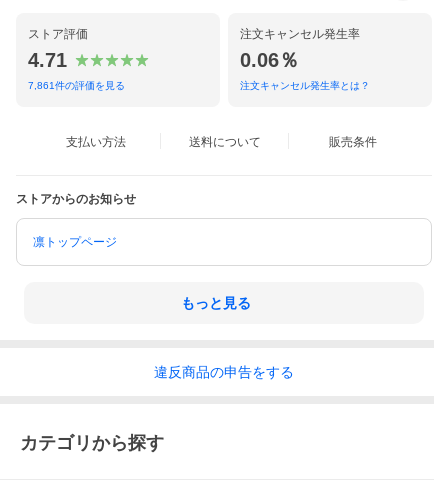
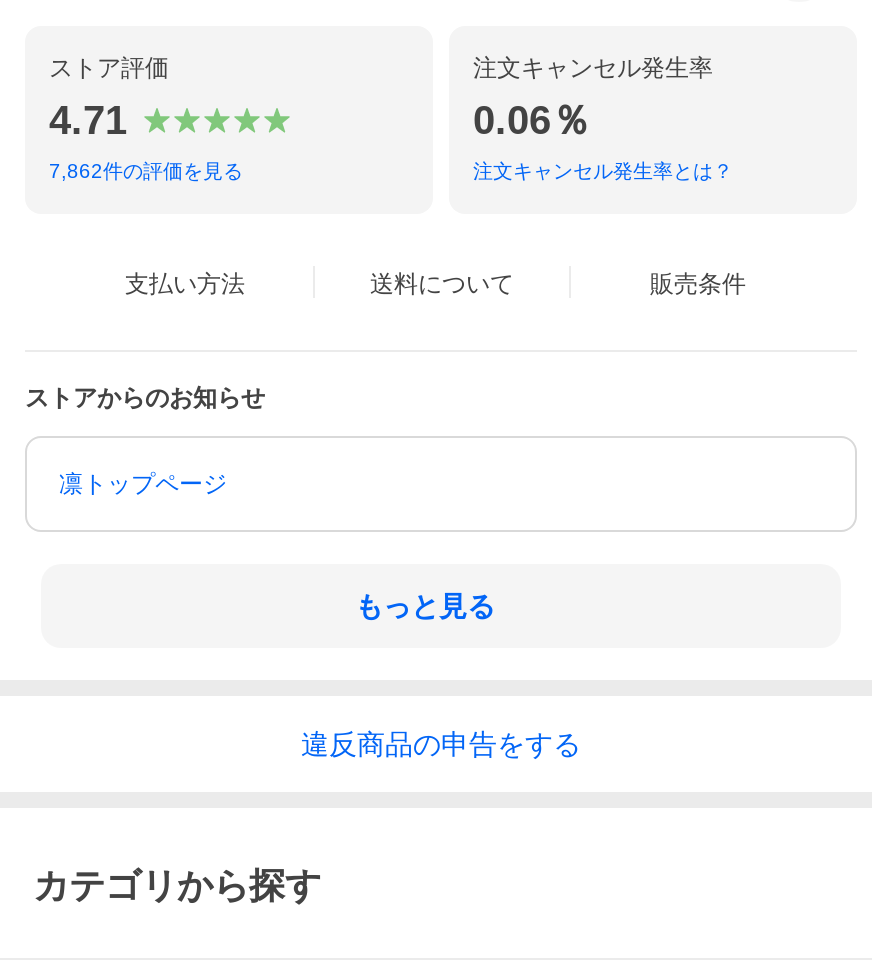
[28,80,125,91] 7,861件の評価を見る -> [49,161,243,183] 7,862件の評価を見る

